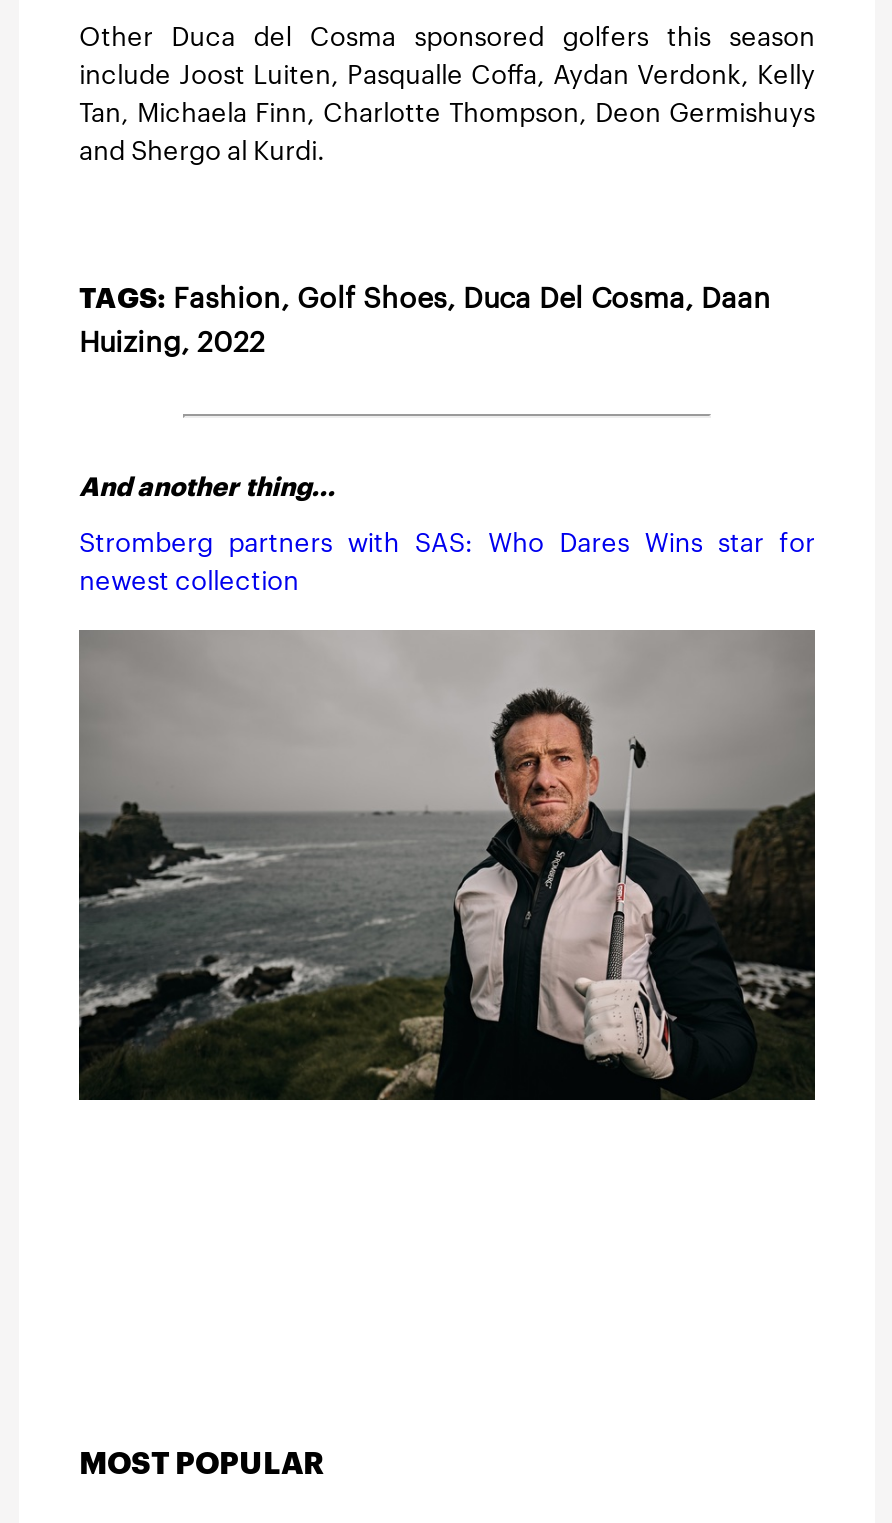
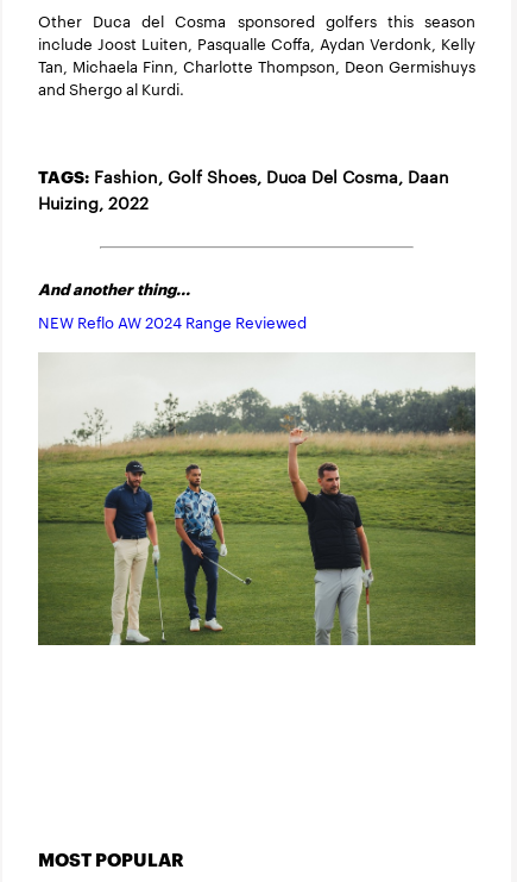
[79,523,815,597] Stromberg partners with SAS: Who Dares Wins star for | newest collection -> [38,311,307,333] NEW Reflo AW 2024 Range Reviewed
[79,612,815,1102] [image] -> [38,354,477,646] [image]

